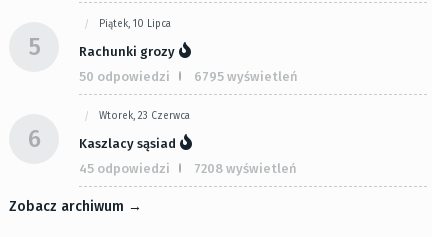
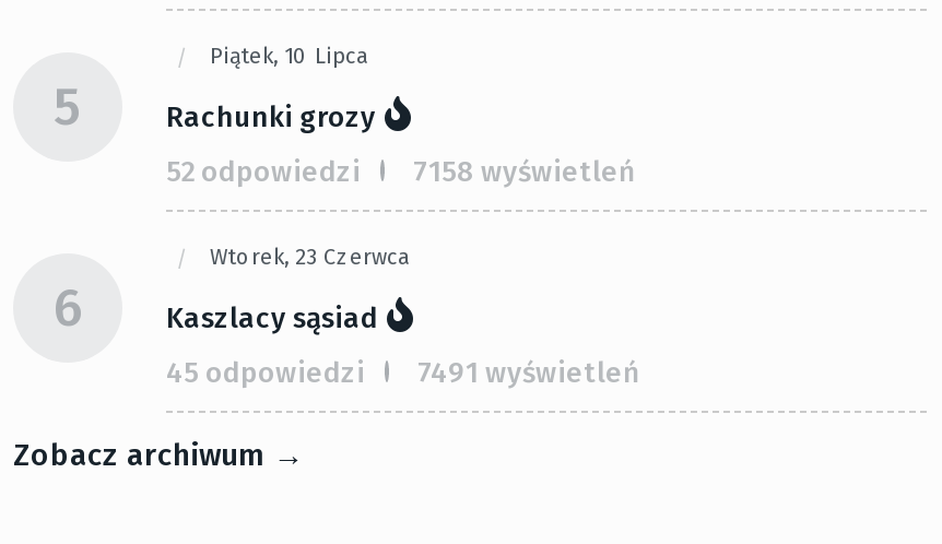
[79,69,170,84] 50 odpowiedzi -> [166,155,361,188] 52 odpowiedzi
[194,69,298,84] 6795 wyświetleń -> [413,155,636,188] 7158 wyświetleń
[79,161,297,176] 45 odpowiedzi 7208 wyświetleń -> [166,356,640,389] 45 odpowiedzi 7491 wyświetleń

